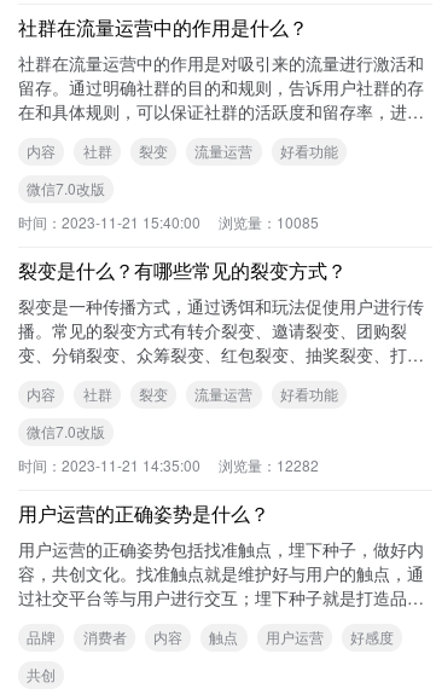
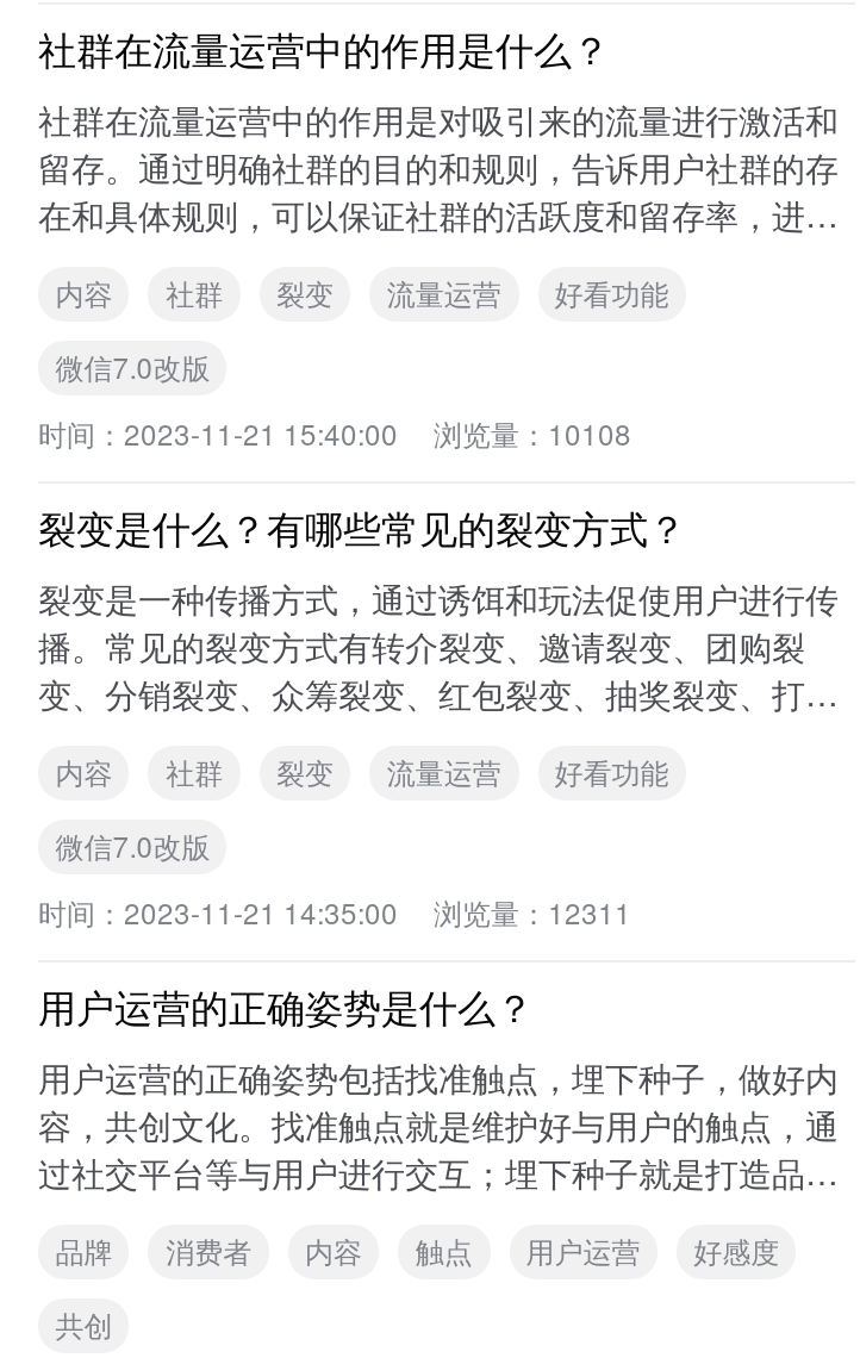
[18,211,319,232] 时间：2023-11-21 15:40:00 浏览量：10085 -> [38,411,631,452] 时间：2023-11-21 15:40:00 浏览量：10108
[18,454,319,475] 时间：2023-11-21 14:35:00 浏览量：12282 -> [38,890,631,931] 时间：2023-11-21 14:35:00 浏览量：12311

